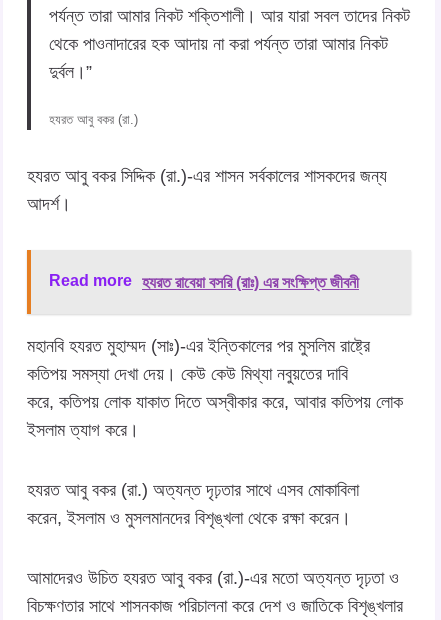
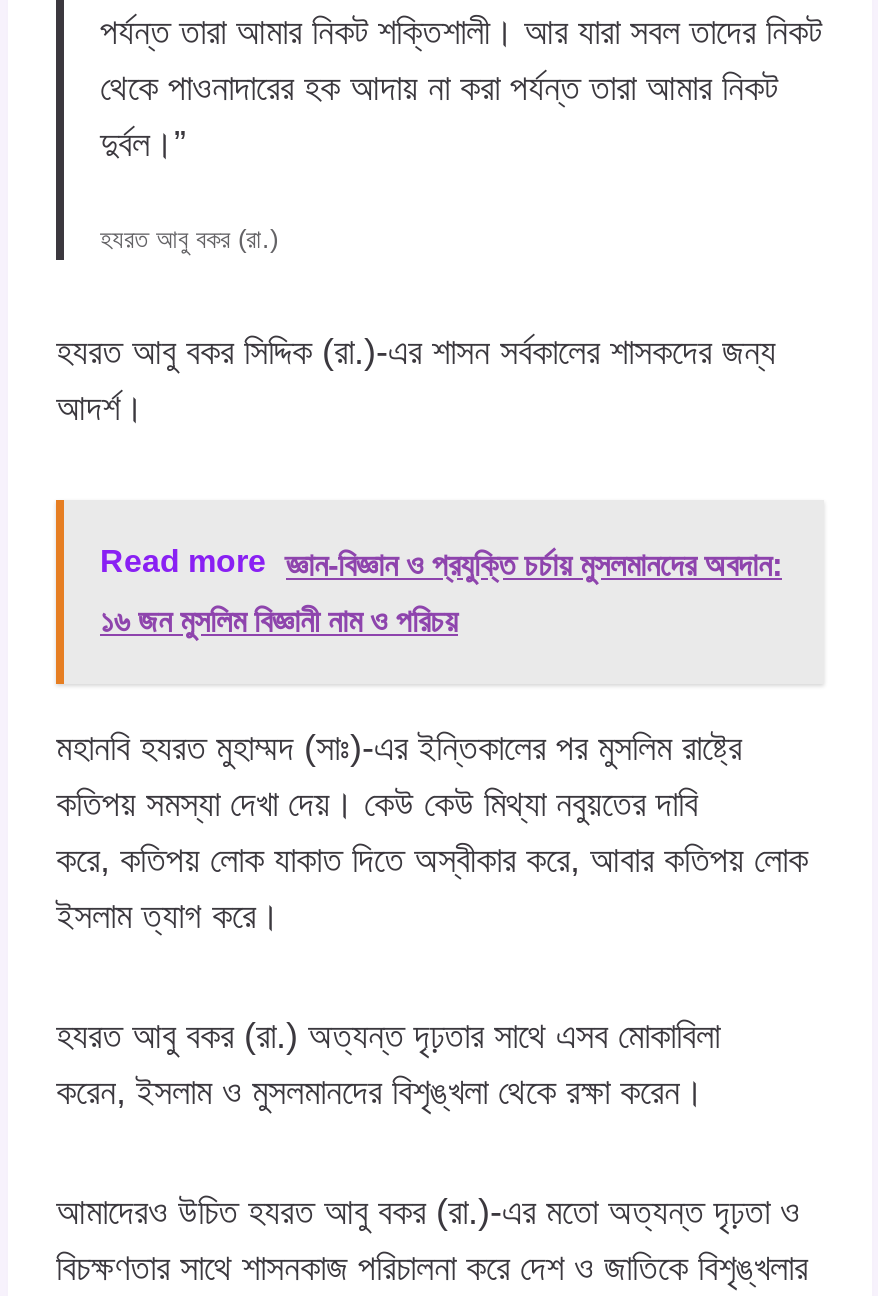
[49,271,359,290] Read more হযরত রাবেয়া বসরি (রাঃ) এর সংক্ষিপ্ত জীবনী -> [100,543,782,637] Read more জ্ঞান-বিজ্ঞান ও প্রযুক্তি চর্চায় মুসলমানদের অবদান: | ১৬ জন মুসলিম বিজ্ঞানী নাম ও পরিচয়

